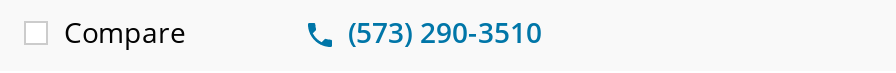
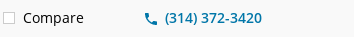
[348,13,542,51] (573) 290-3510 -> [165,8,262,27] (314) 372-3420

